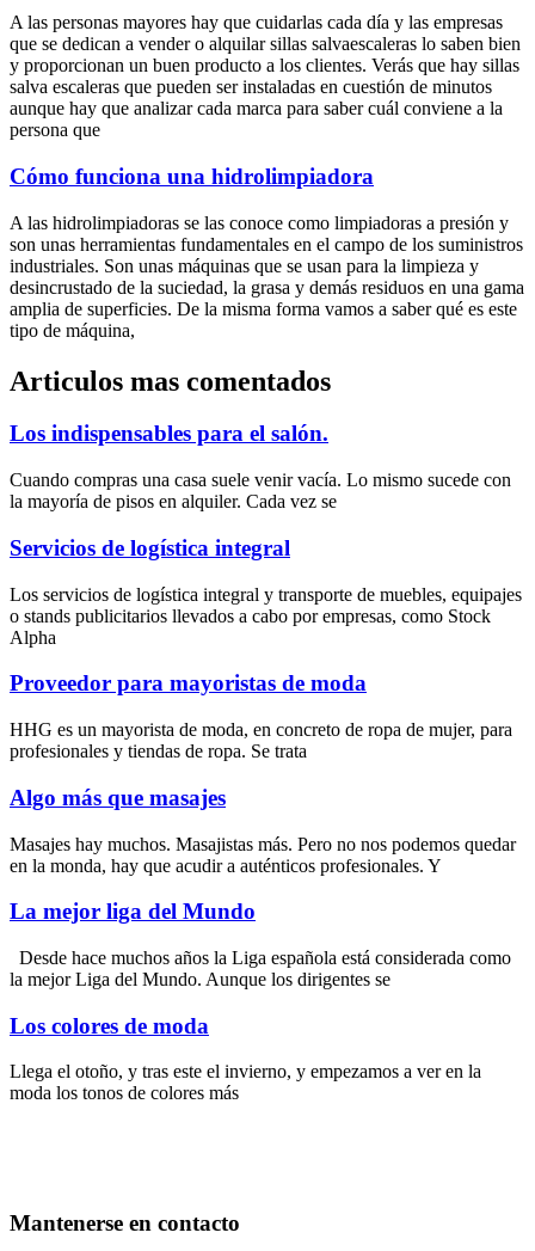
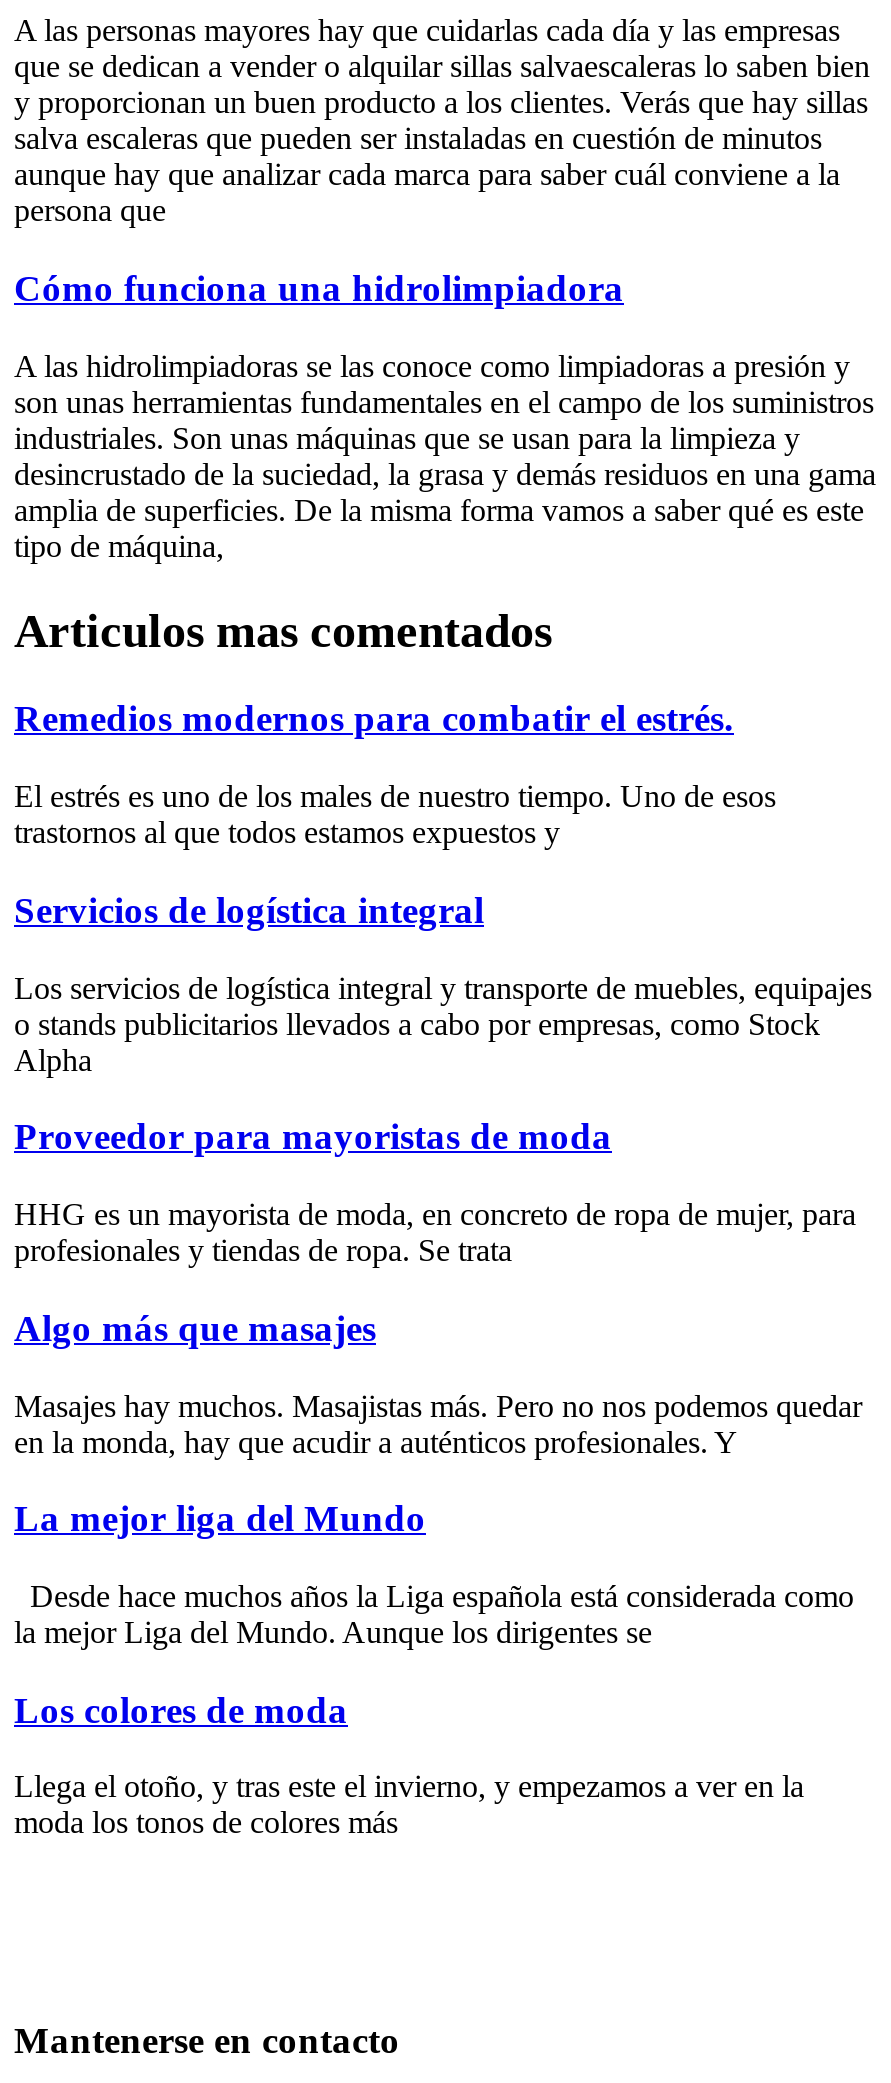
[10,421,328,446] Los indispensables para el salón. -> [14,698,734,740] Remedios modernos para combatir el estrés.
[10,470,511,512] Cuando compras una casa suele venir vacía. Lo mismo sucede con | la mayoría de pisos en alquiler. Cada vez se -> [14,779,776,849] El estrés es uno de los males de nuestro tiempo. Uno de esos | trastornos al que todos estamos expuestos y

